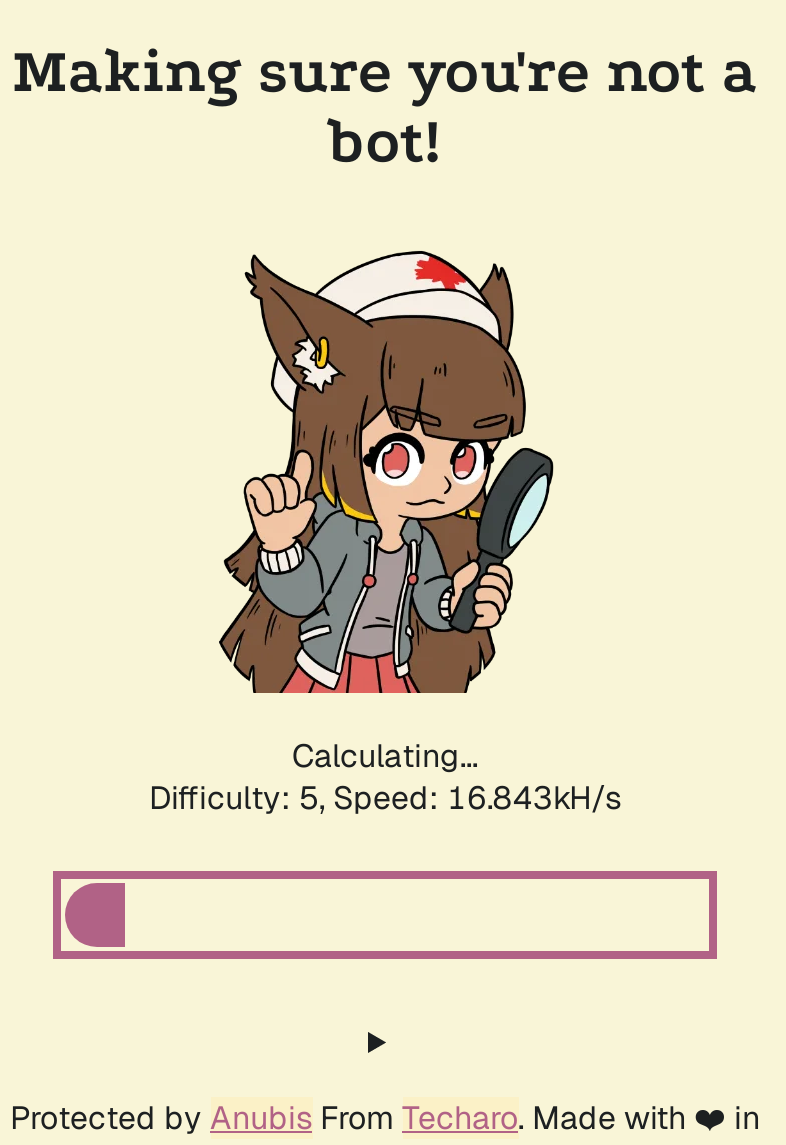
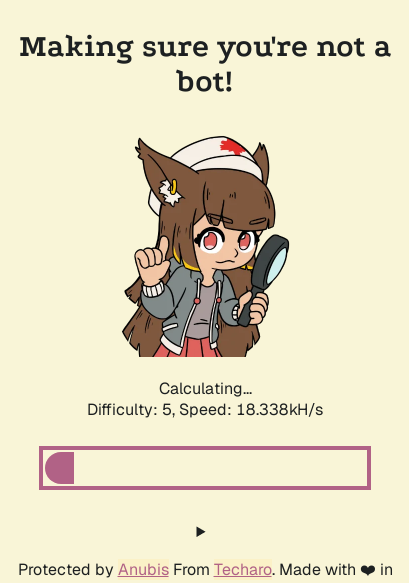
[149,777,621,819] Difficulty: 5, Speed: 16.843kH/s -> [87,399,323,420] Difficulty: 5, Speed: 18.338kH/s

